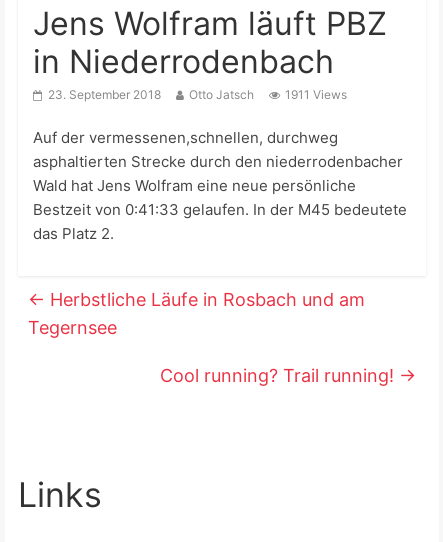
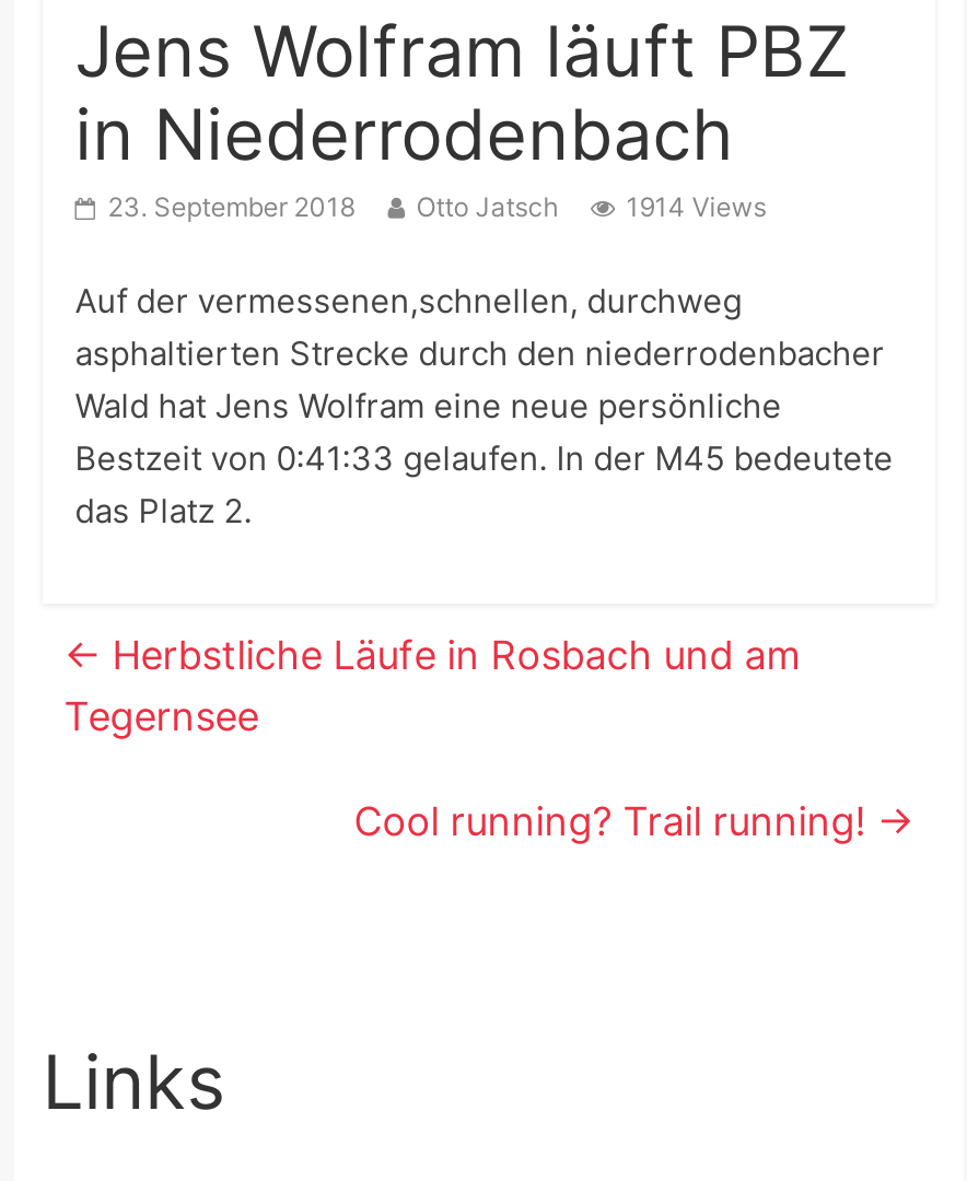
[285,87,347,102] 1911 Views -> [626,191,766,224] 1914 Views

